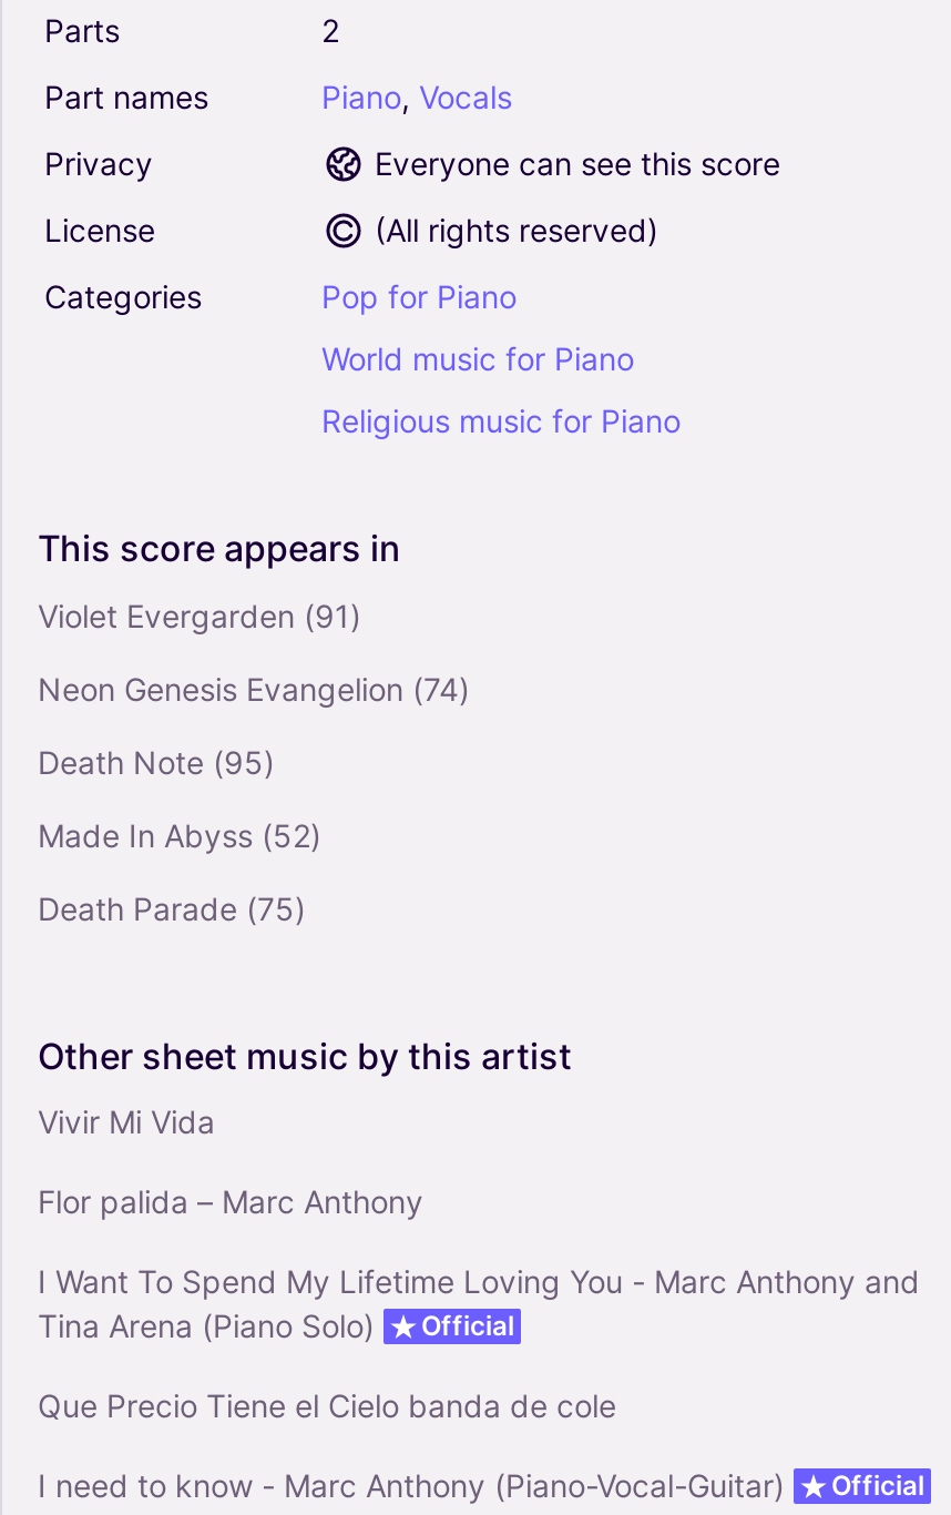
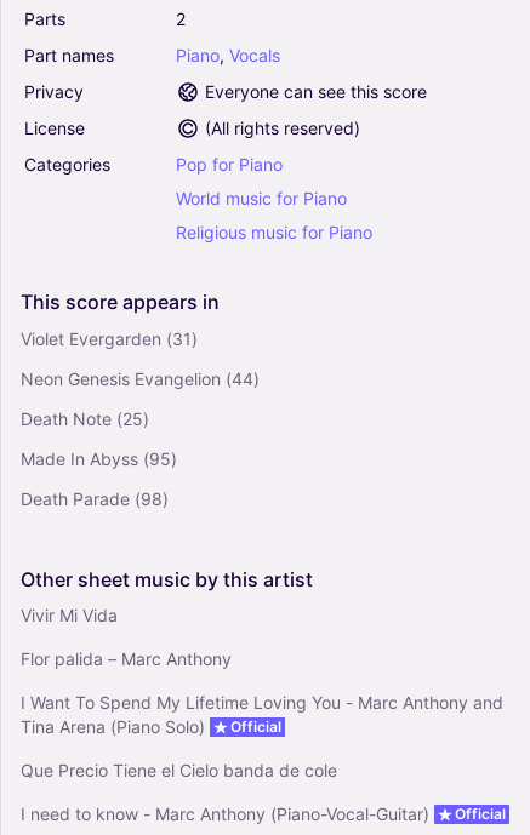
[38,596,361,633] Violet Evergarden (91) -> [21,328,198,348] Violet Evergarden (31)
[38,669,470,706] Neon Genesis Evangelion (74) -> [21,368,260,388] Neon Genesis Evangelion (44)
[38,742,275,780] Death Note (95) -> [21,408,149,428] Death Note (25)
[38,815,321,853] Made In Abyss (52) -> [21,448,177,468] Made In Abyss (95)
[38,888,306,926] Death Parade (75) -> [21,488,169,508] Death Parade (98)

